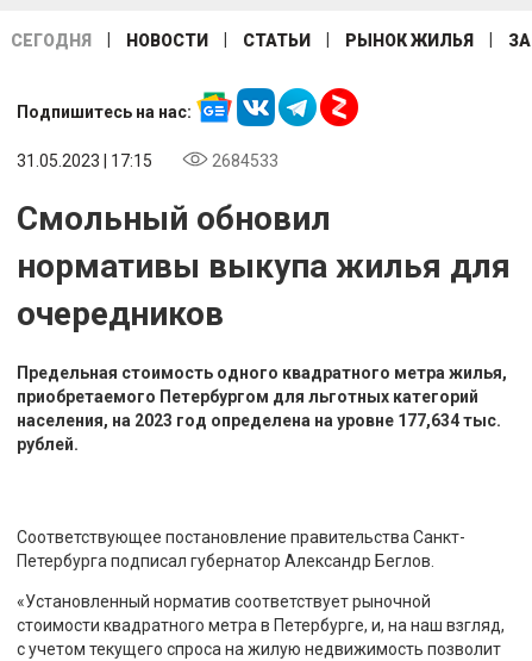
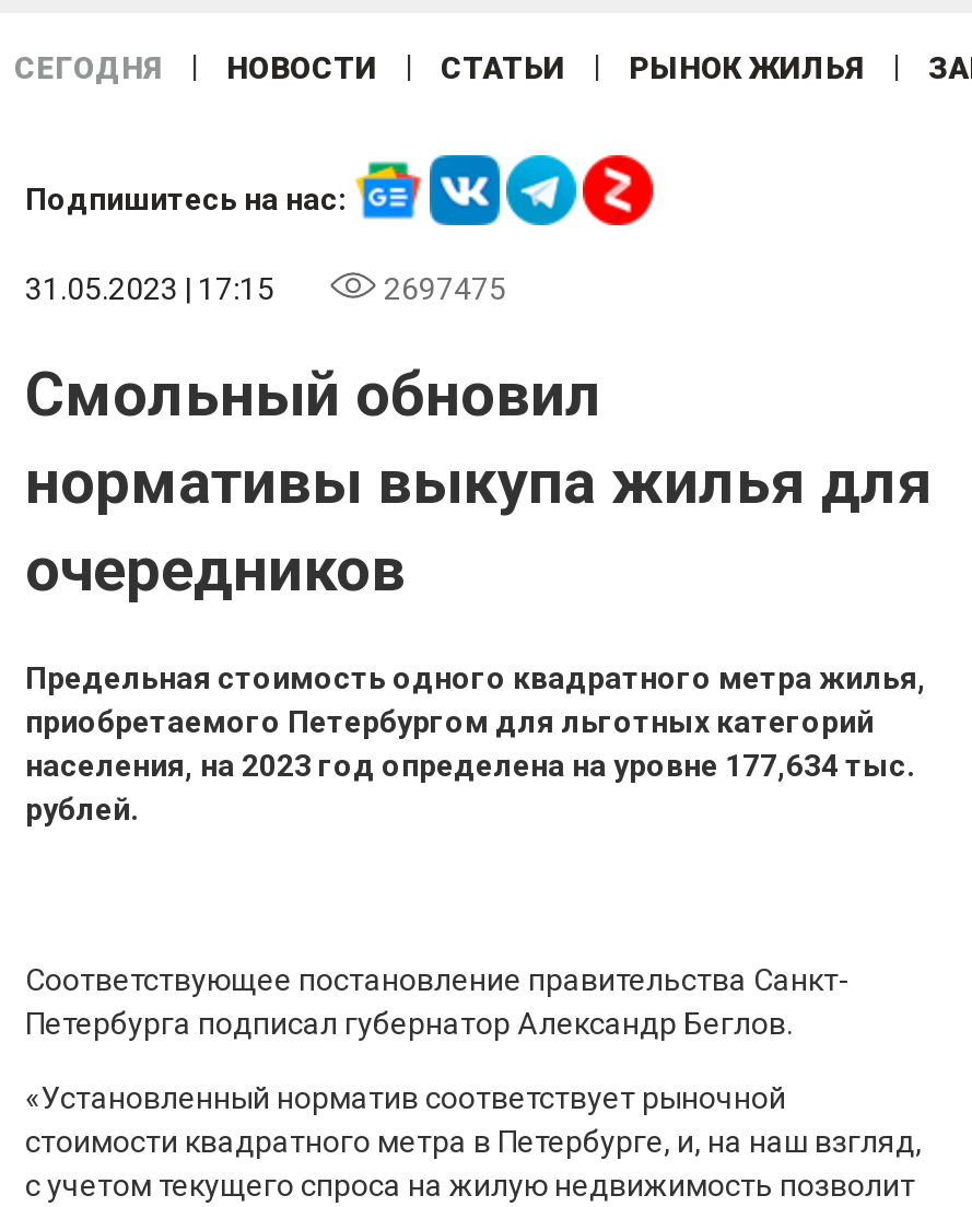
[212,151,278,170] 2684533 -> [384,271,506,306] 2697475

